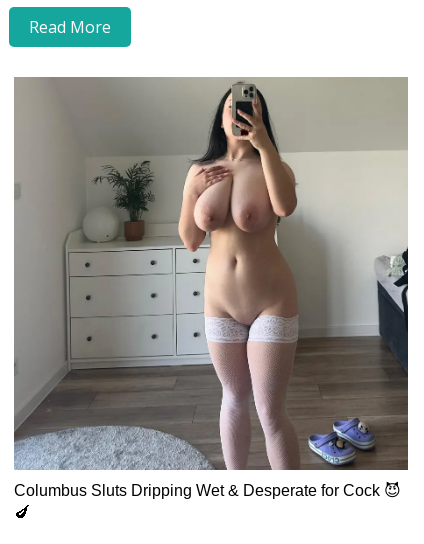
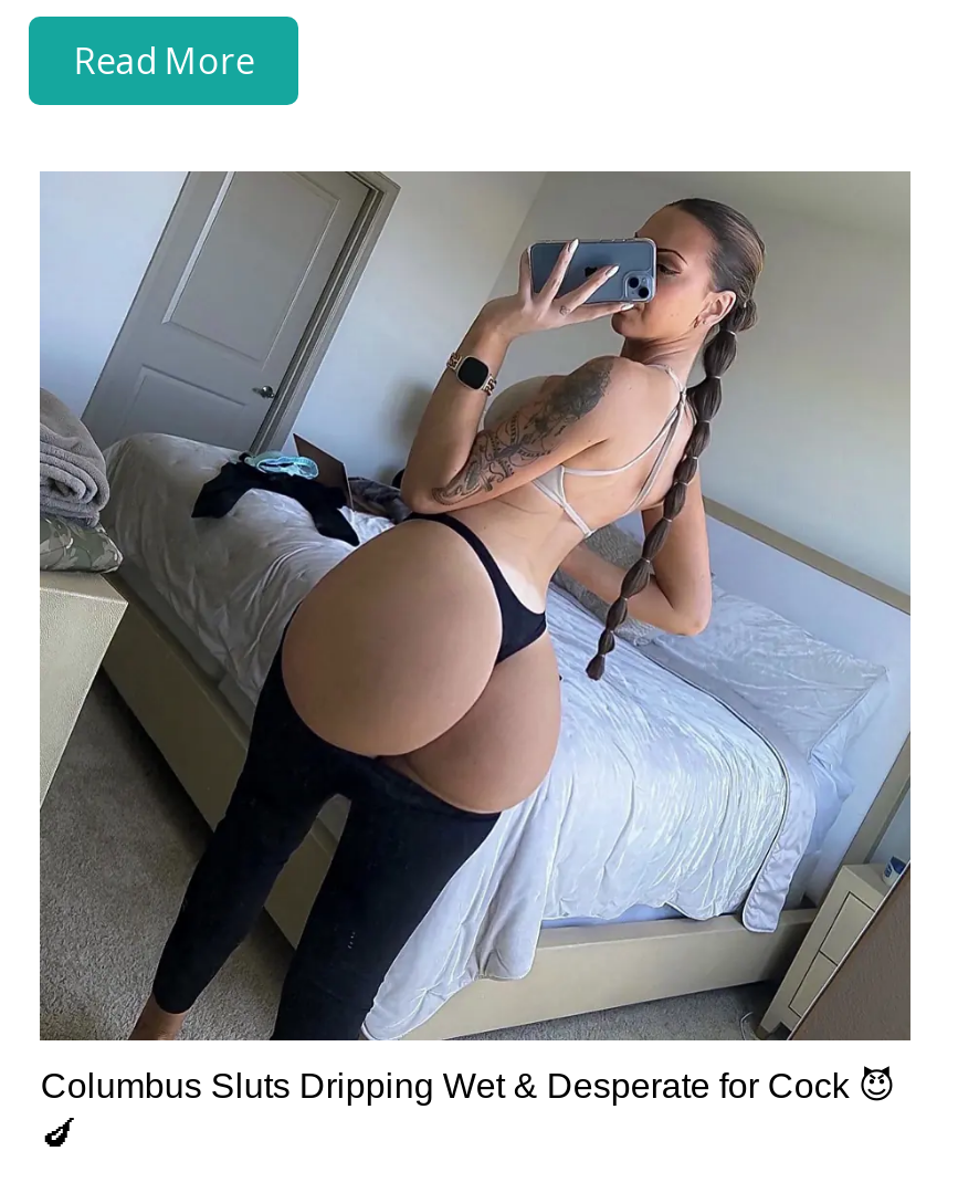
[14,77,409,470] [image] -> [40,171,910,1040] [image]

